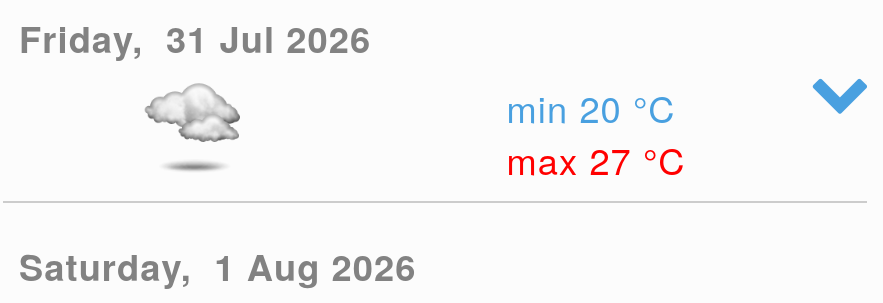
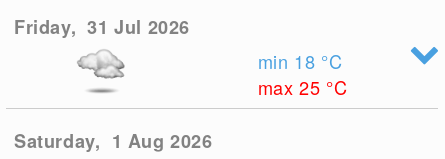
[507,81,675,133] min 20 °C -> [258,48,342,74] min 18 °C
[507,133,685,185] max 27 °C -> [258,74,347,100] max 25 °C

